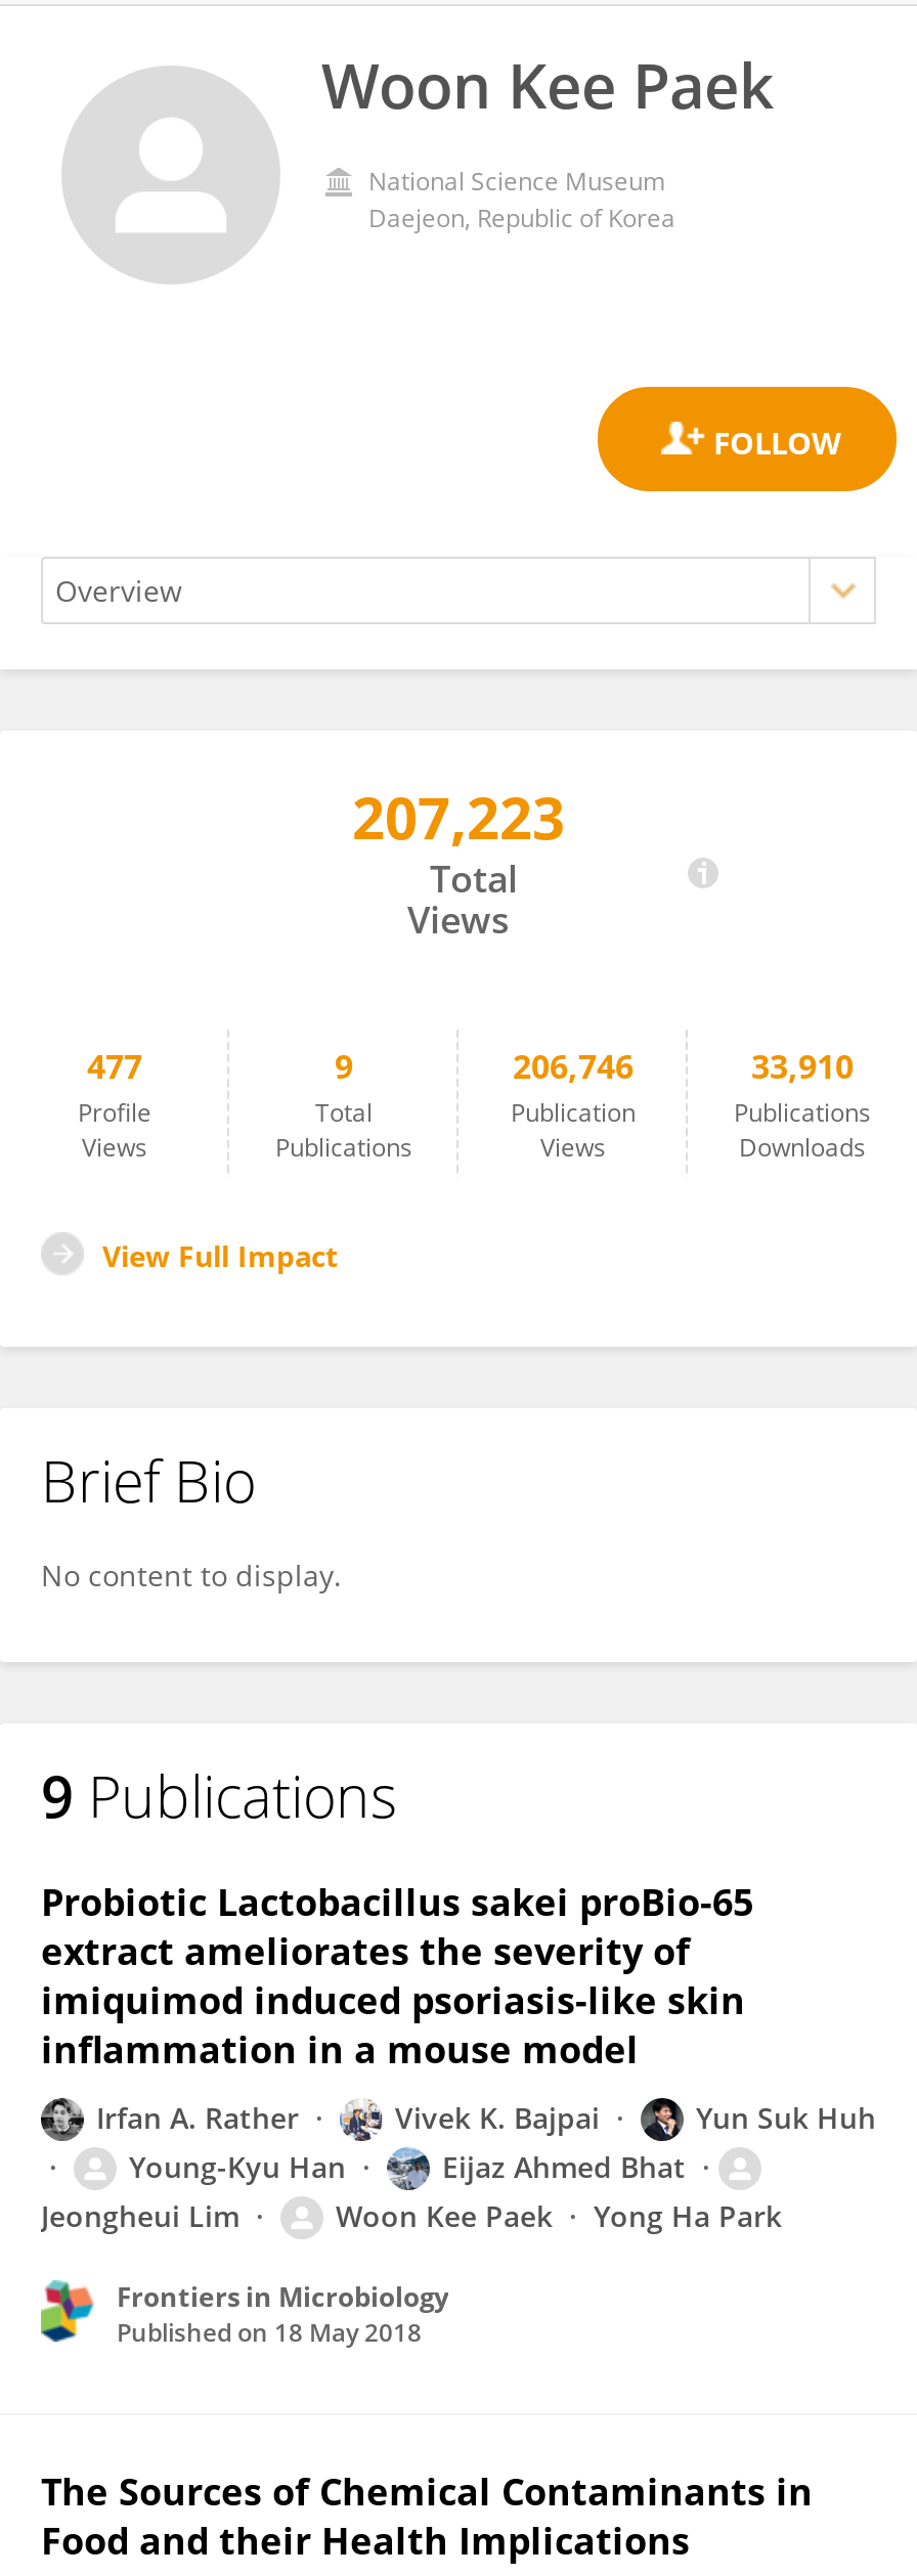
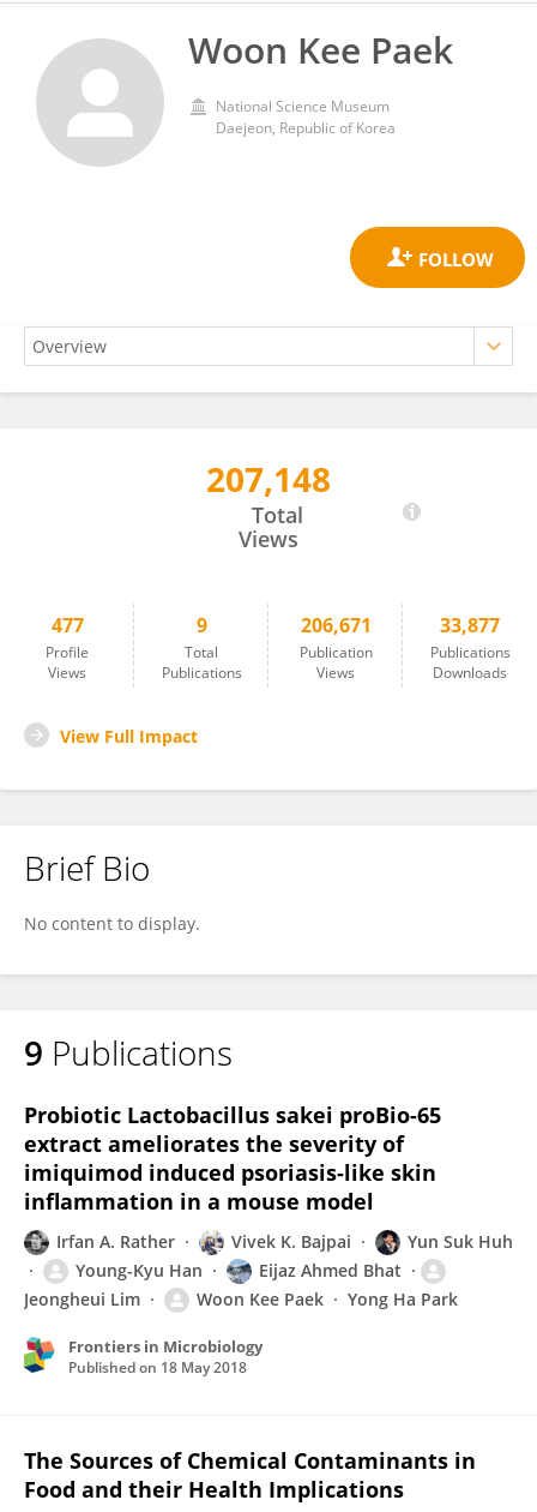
[352,778,565,856] 207,223 -> [206,456,331,502] 207,148
[513,1044,634,1089] 206,746 -> [300,612,371,638] 206,671
[751,1044,854,1089] 33,910 -> [440,612,500,638] 33,877

